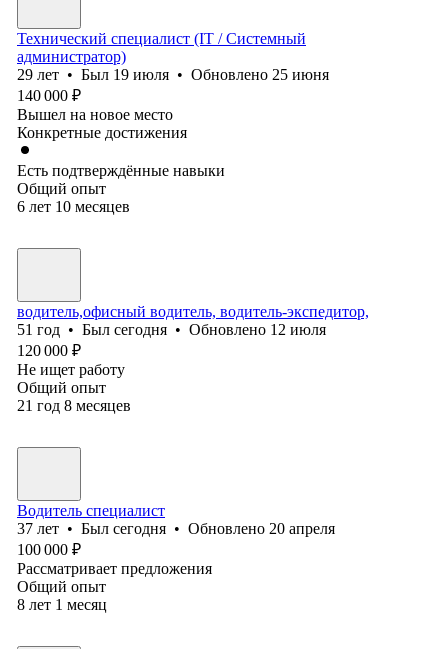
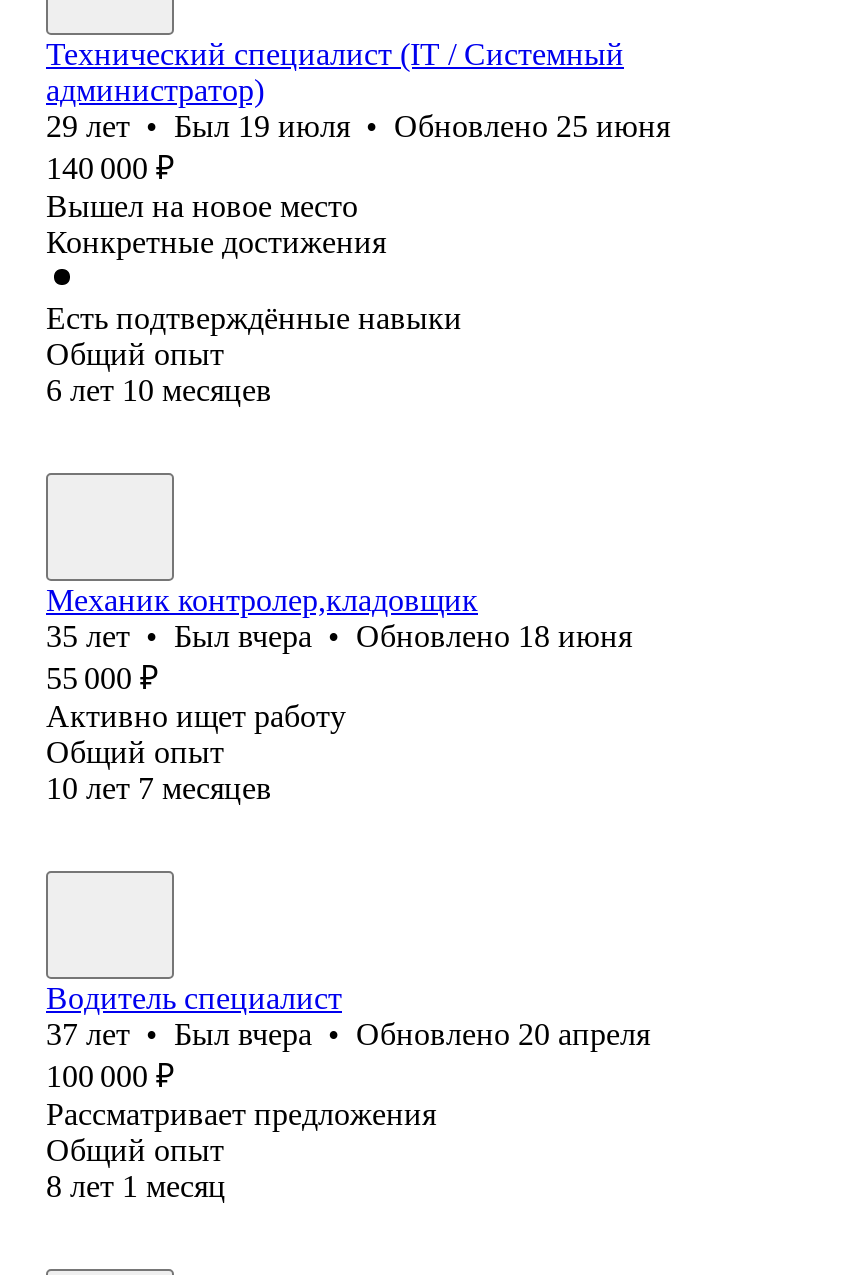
[17,303,369,378] водитель,офисный водитель, водитель-экспедитор, | 51 год • Был сегодня • Обновлено 12 июля | 120 000 ₽ | Не ищет работу -> [46,583,632,733] Механик контролер,кладовщик | 35 лет • Был вчера • Обновлено 18 июня | 55 000 ₽ | Активно ищет работу
[17,397,131,414] 21 год 8 месяцев -> [46,771,272,805] 10 лет 7 месяцев
[17,520,335,537] 37 лет • Был сегодня • Обновлено 20 апреля -> [46,1017,650,1051] 37 лет • Был вчера • Обновлено 20 апреля

